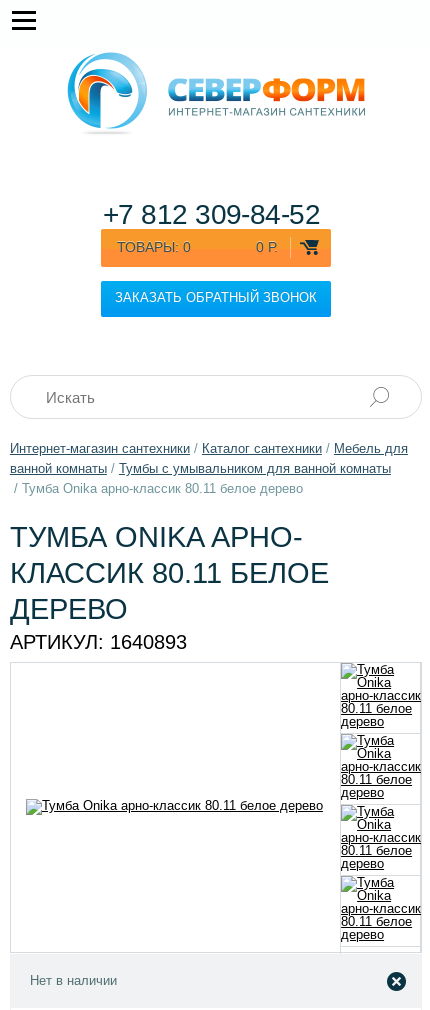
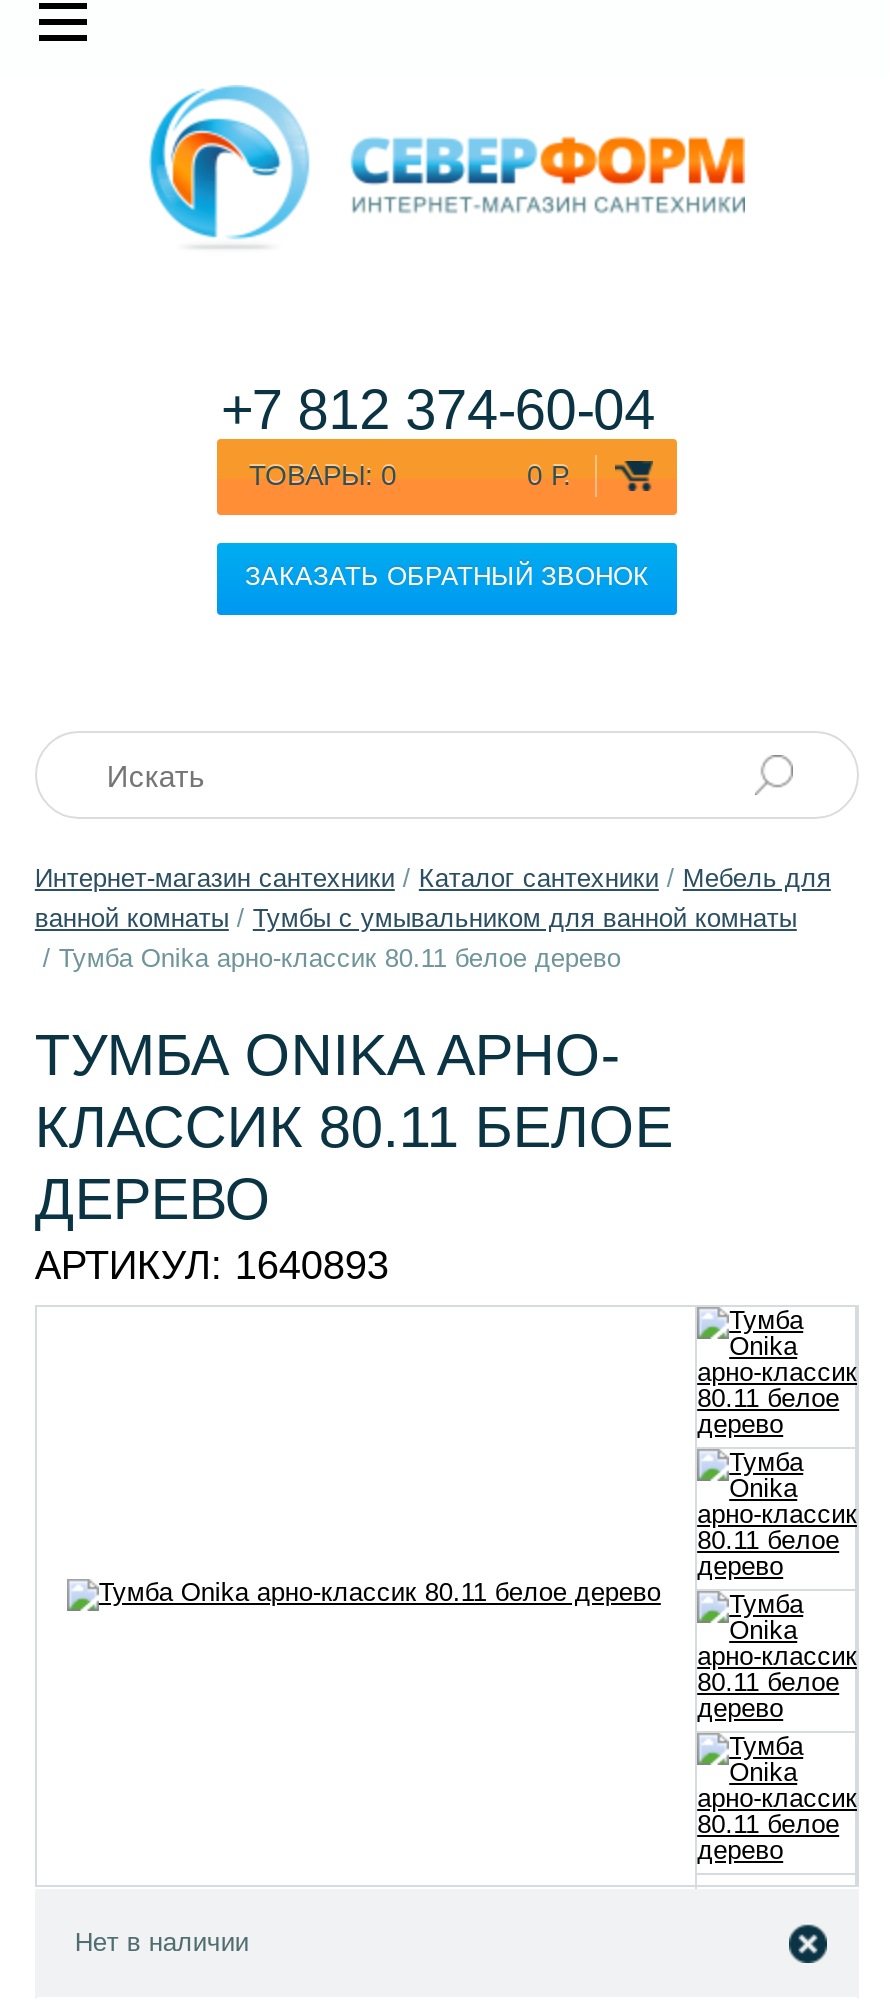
[103,199,320,230] +7 812 309-84-52 -> [221,379,655,441] +7 812 374-60-04

